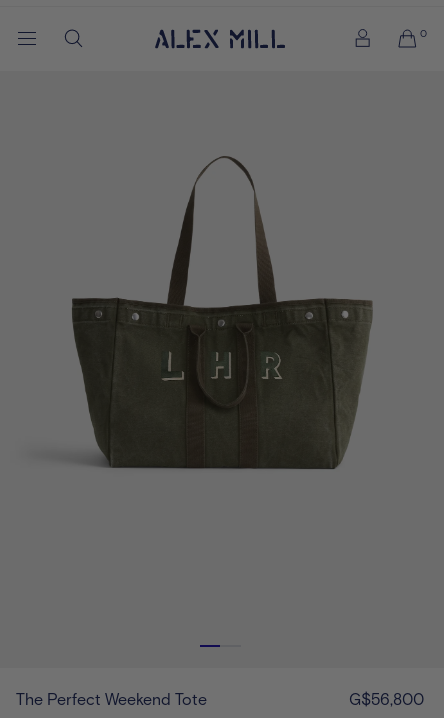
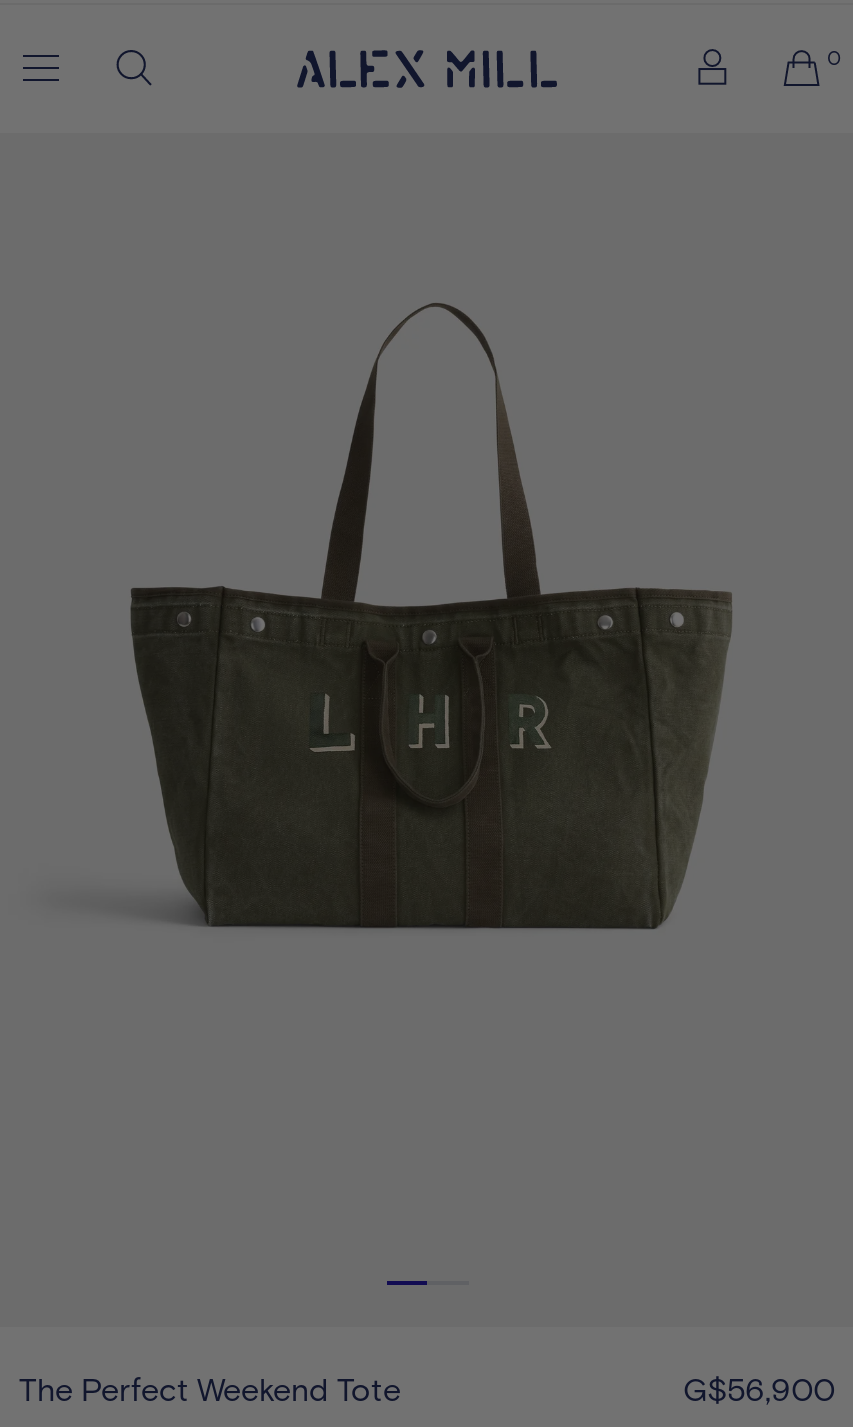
[349,690,424,709] G$56,800 -> [683,1372,835,1410] G$56,900

